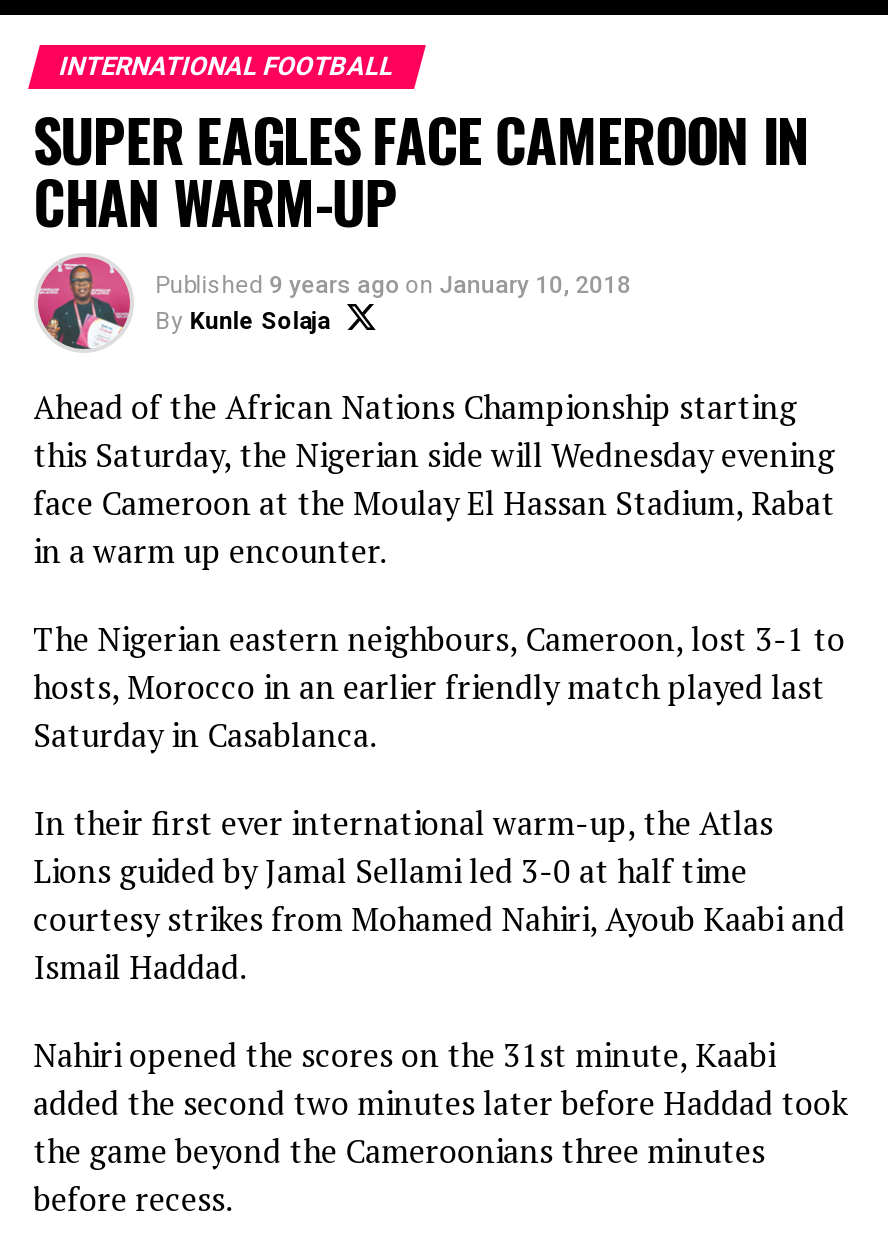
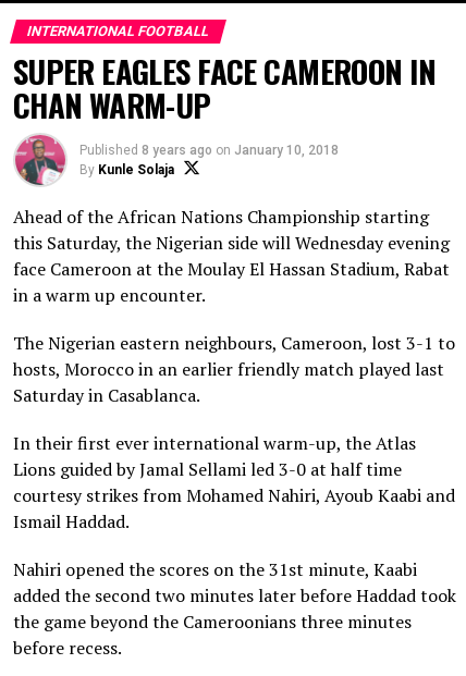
[155,271,631,299] Published 9 years ago on January 10, 2018 -> [79,143,338,158] Published 8 years ago on January 10, 2018

